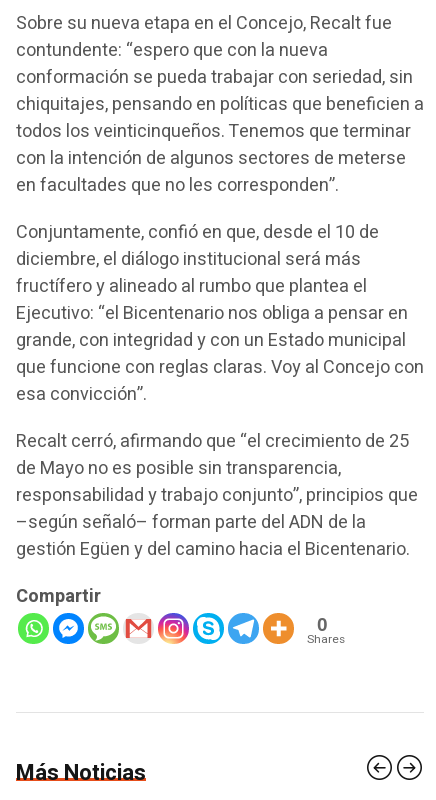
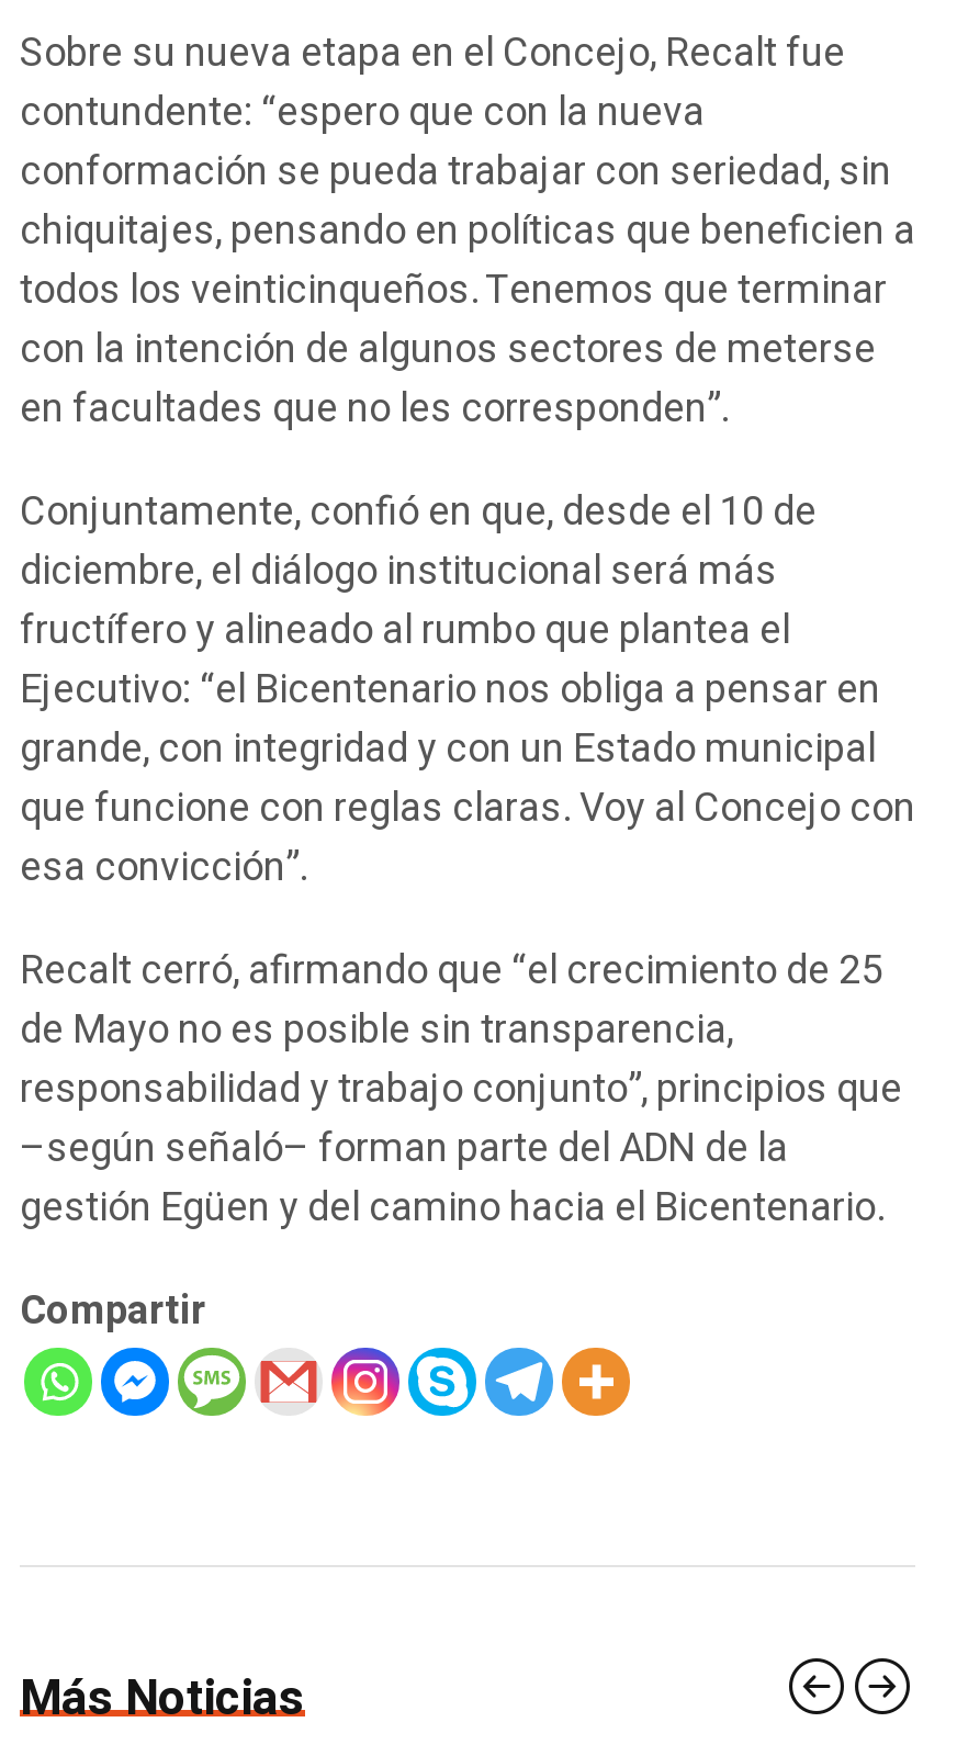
[307,613,345,647] 0 | Shares -> none

